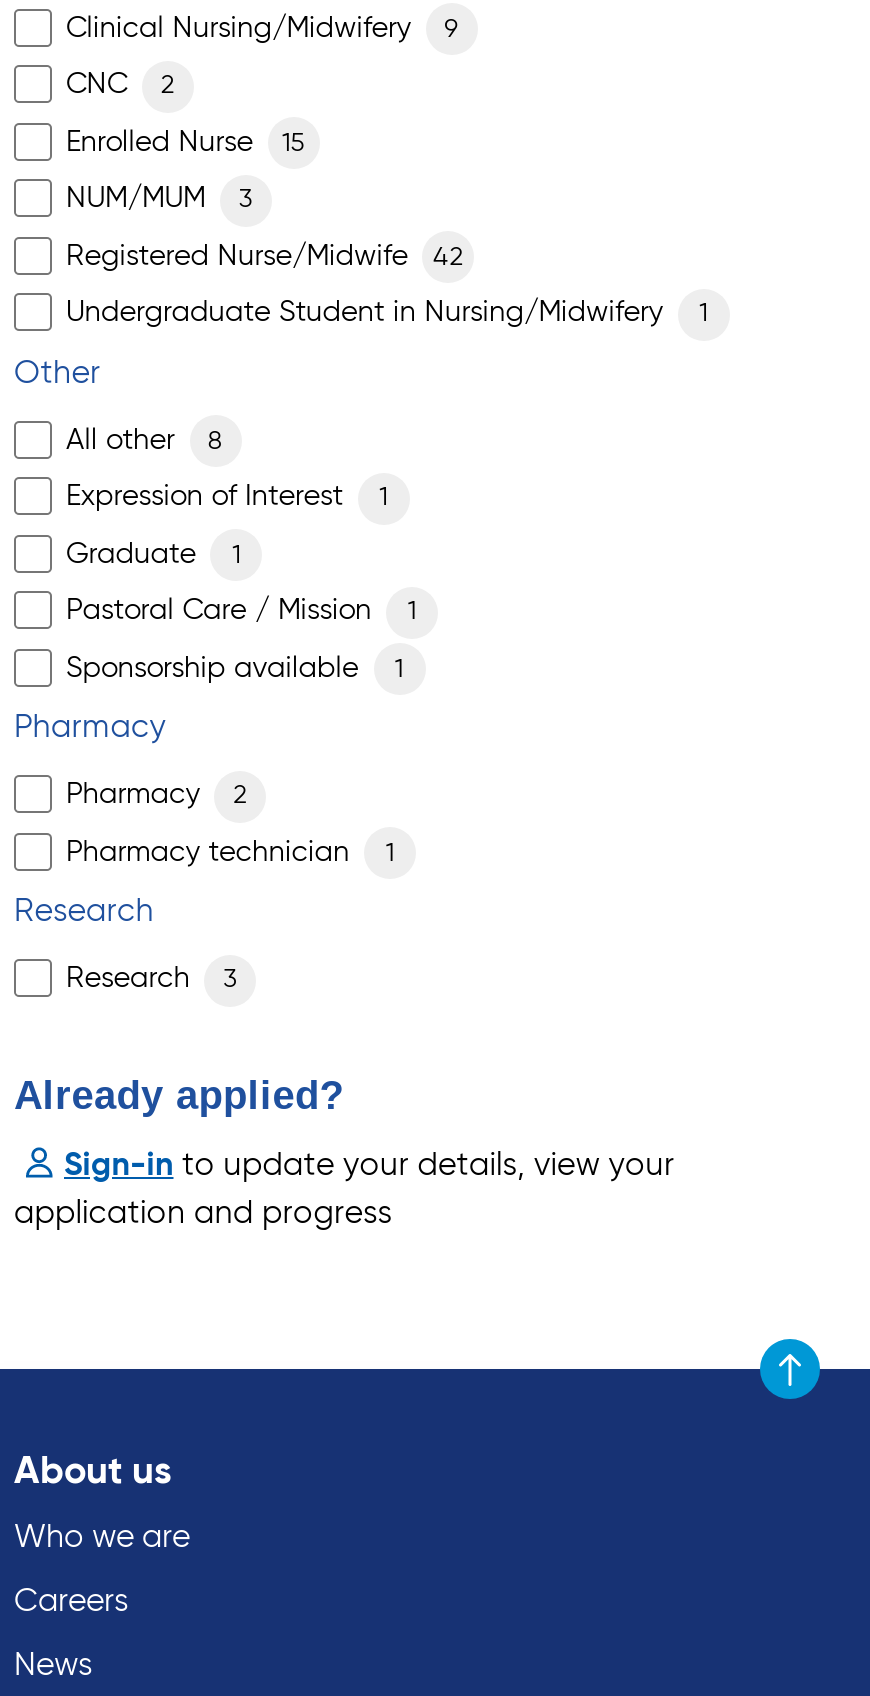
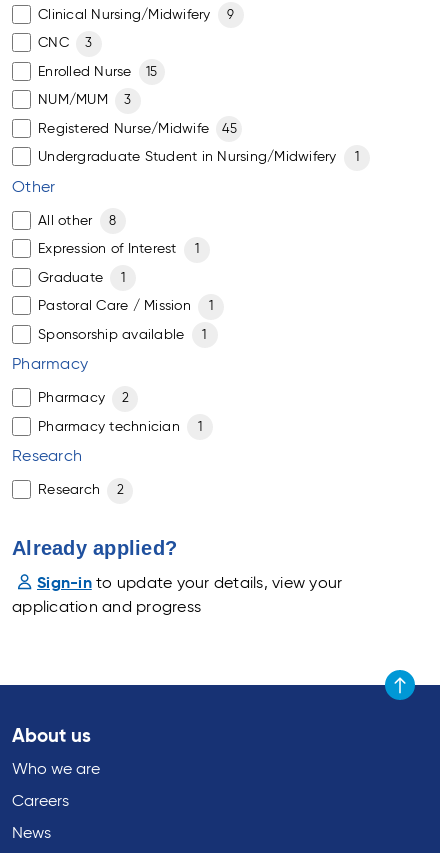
[66,72,175,100] CNC 2 -> [38,36,93,50] CNC 3
[66,243,464,271] Registered Nurse/Midwife 42 -> [38,122,237,136] Registered Nurse/Midwife 45
[66,966,238,994] Research 3 -> [38,483,124,497] Research 2

